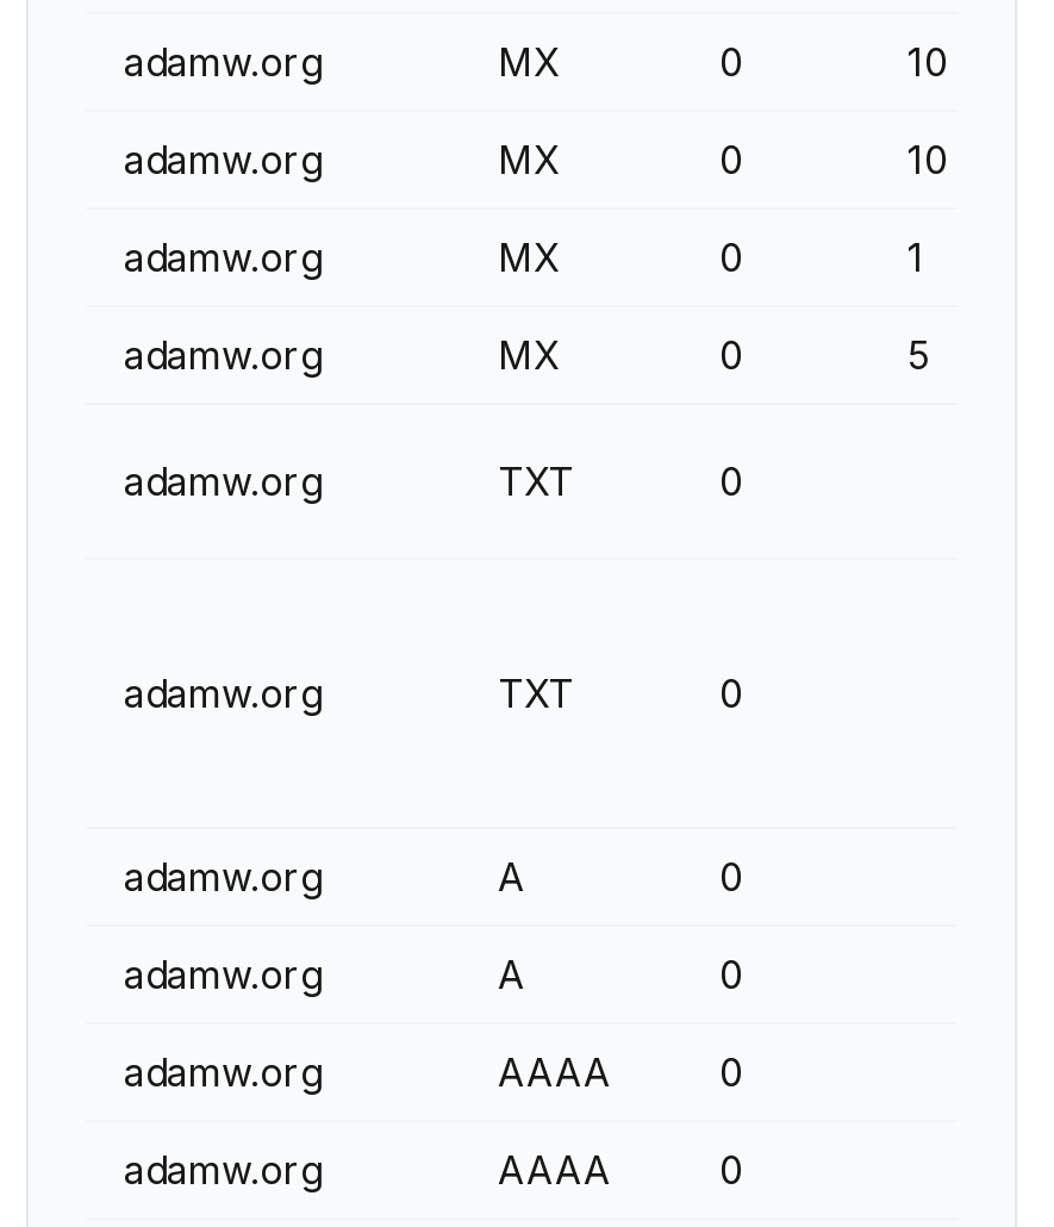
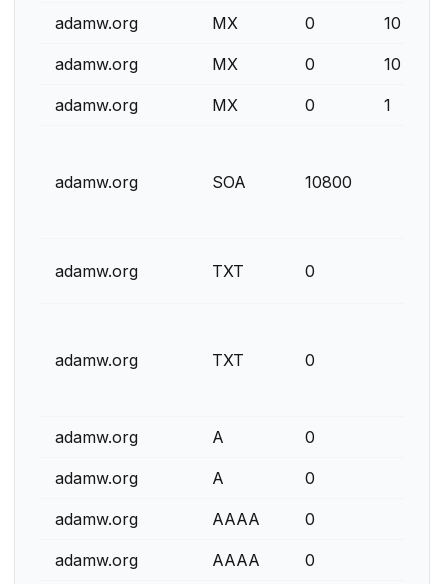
[498,331,929,379] MX | 0 | 5 -> [212,172,352,192] SOA | 10800

